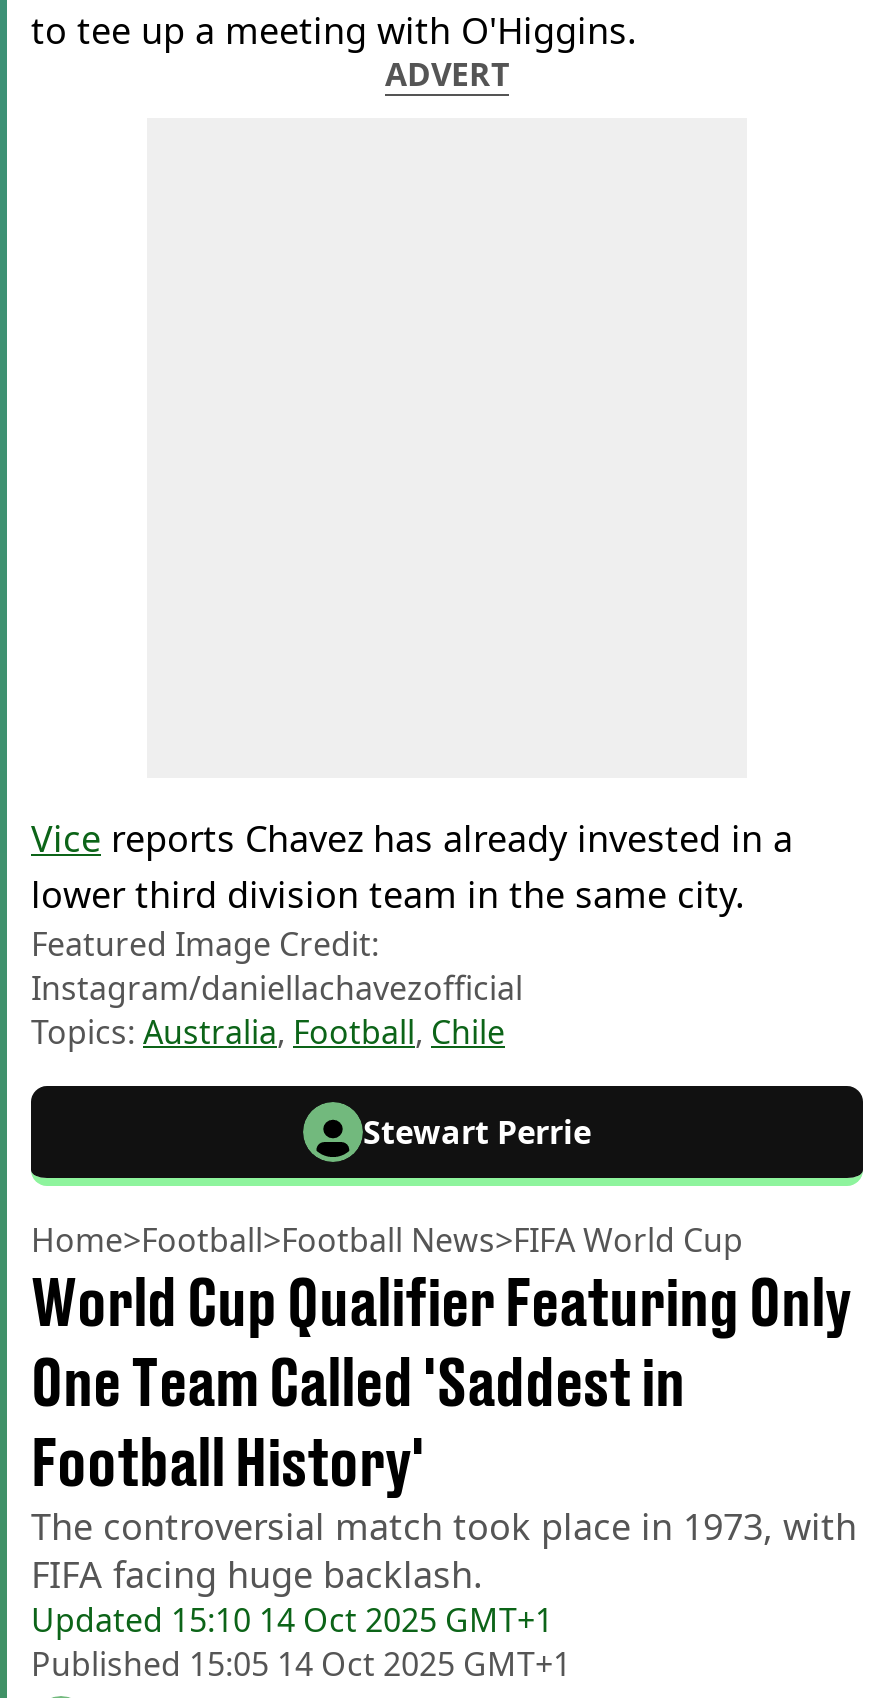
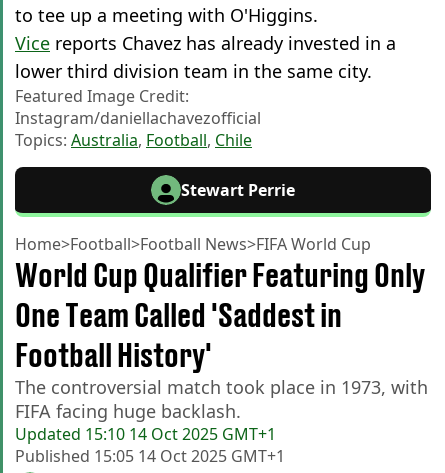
[385,52,509,96] ADVERT -> none

